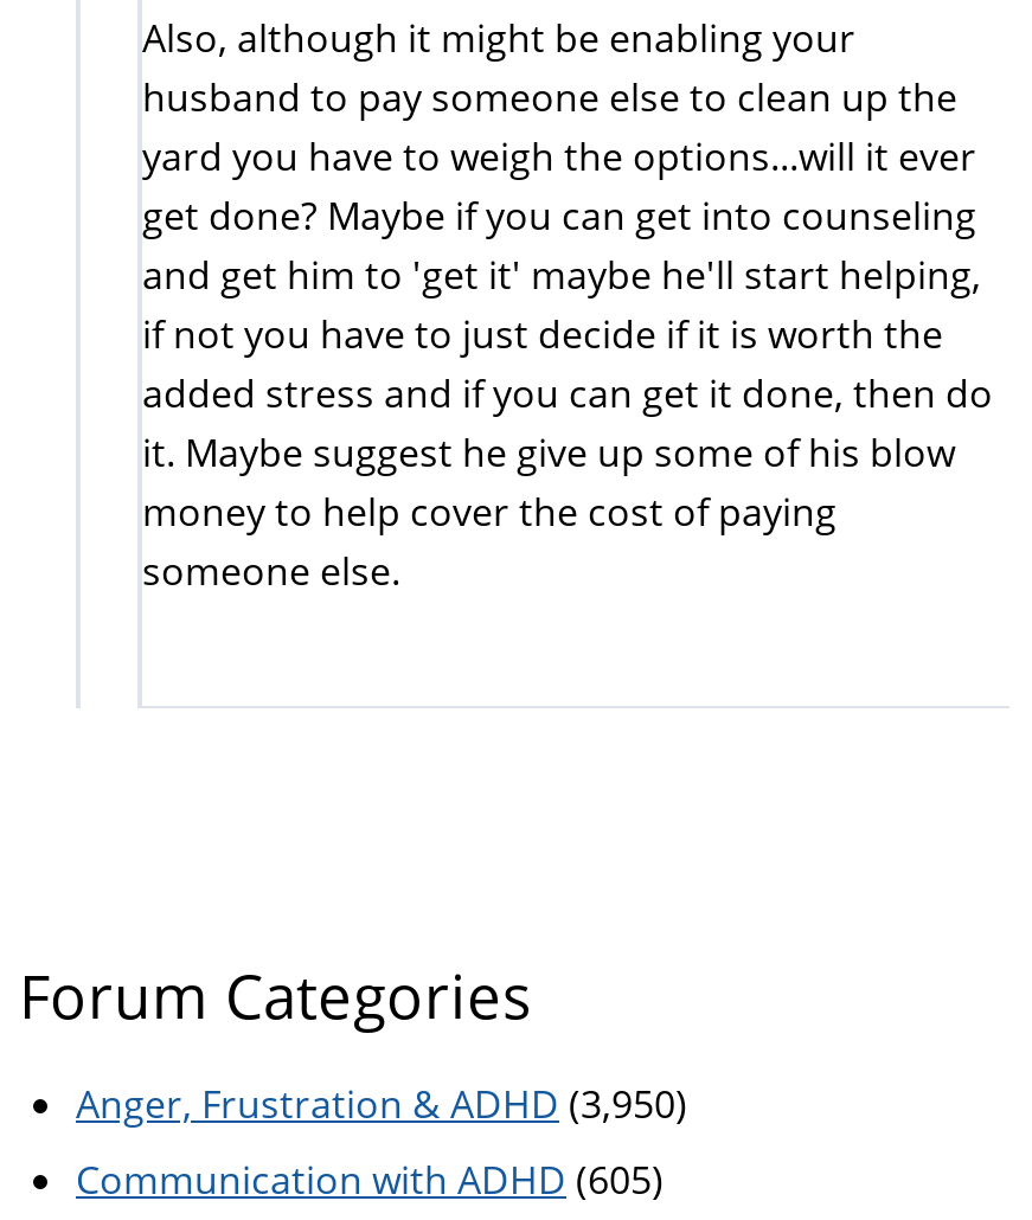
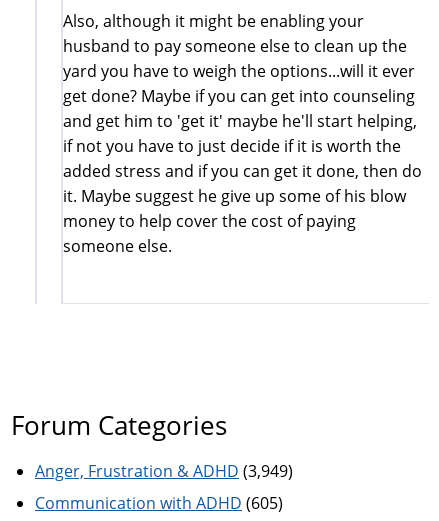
[76,1077,687,1129] Anger, Frustration & ADHD (3,950) -> [35,460,293,482] Anger, Frustration & ADHD (3,949)

